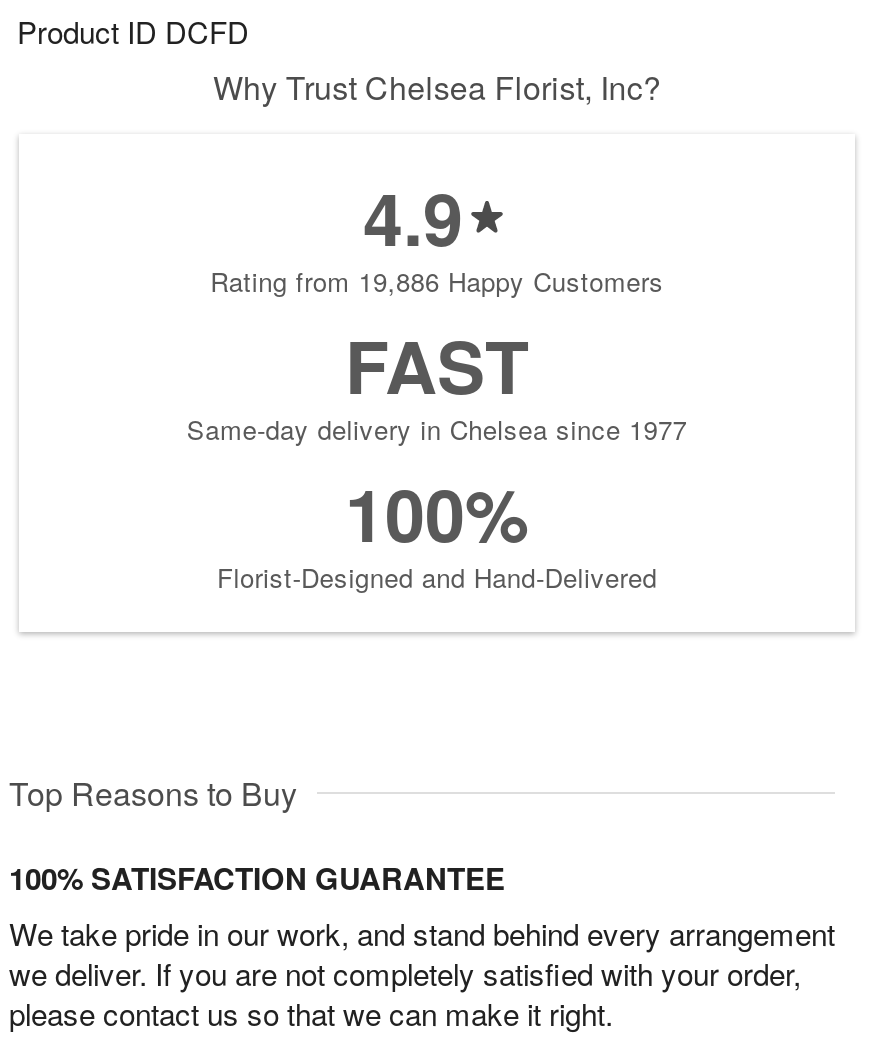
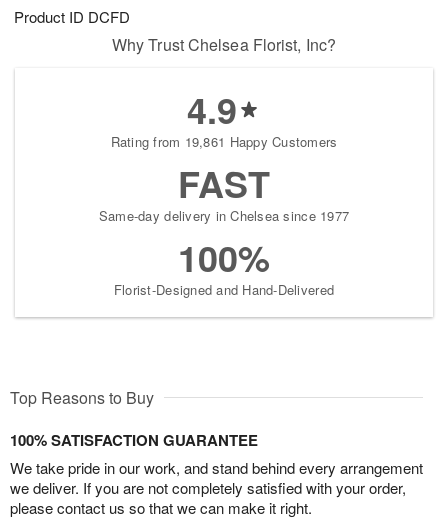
[210,263,664,301] Rating from 19,886 Happy Customers -> [111,132,337,151] Rating from 19,861 Happy Customers

